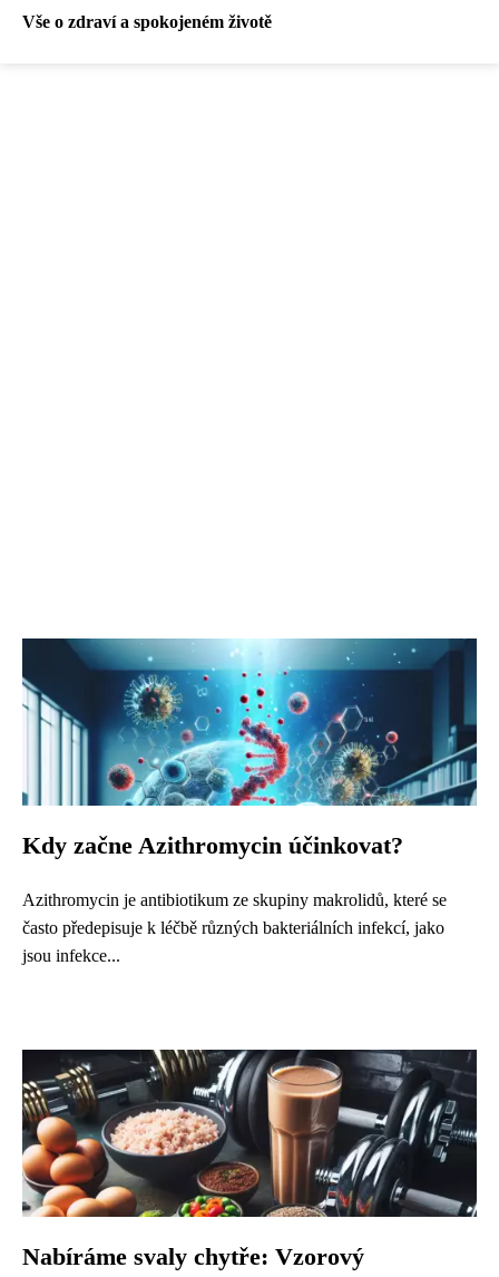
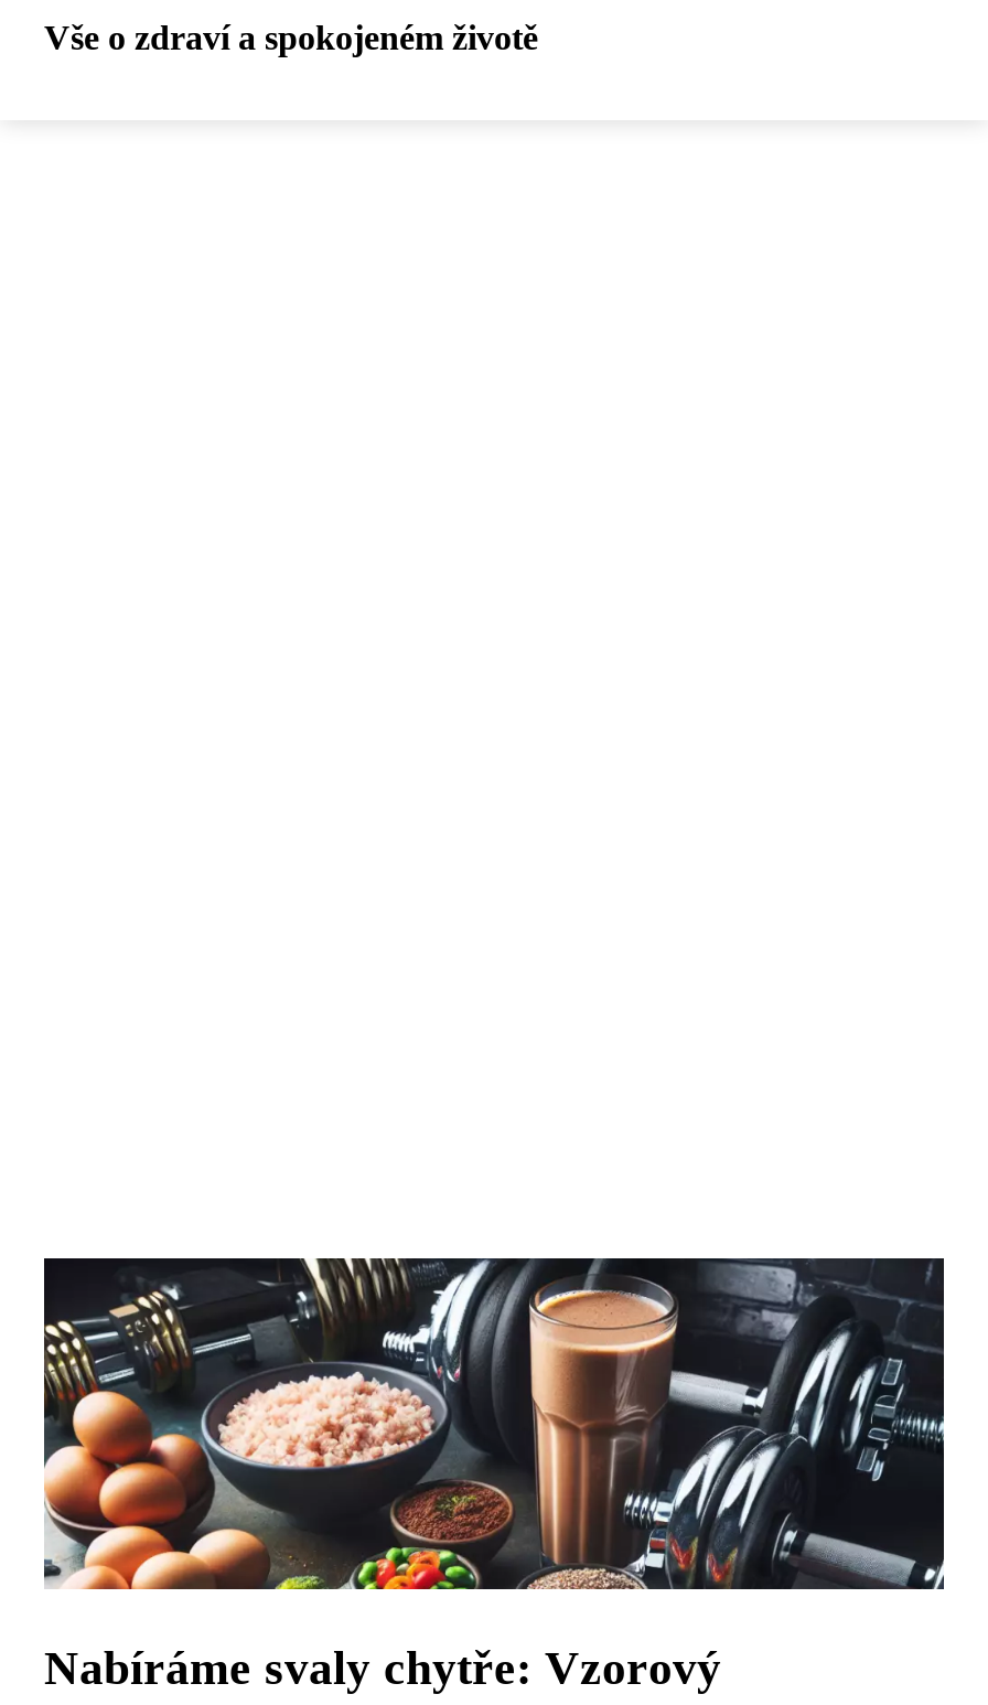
[21,637,478,965] [image] | Kdy začne Azithromycin účinkovat? | Azithromycin je antibiotikum ze skupiny makrolidů, které se | často předepisuje k léčbě různých bakteriálních infekcí, jako | jsou infekce... -> none

